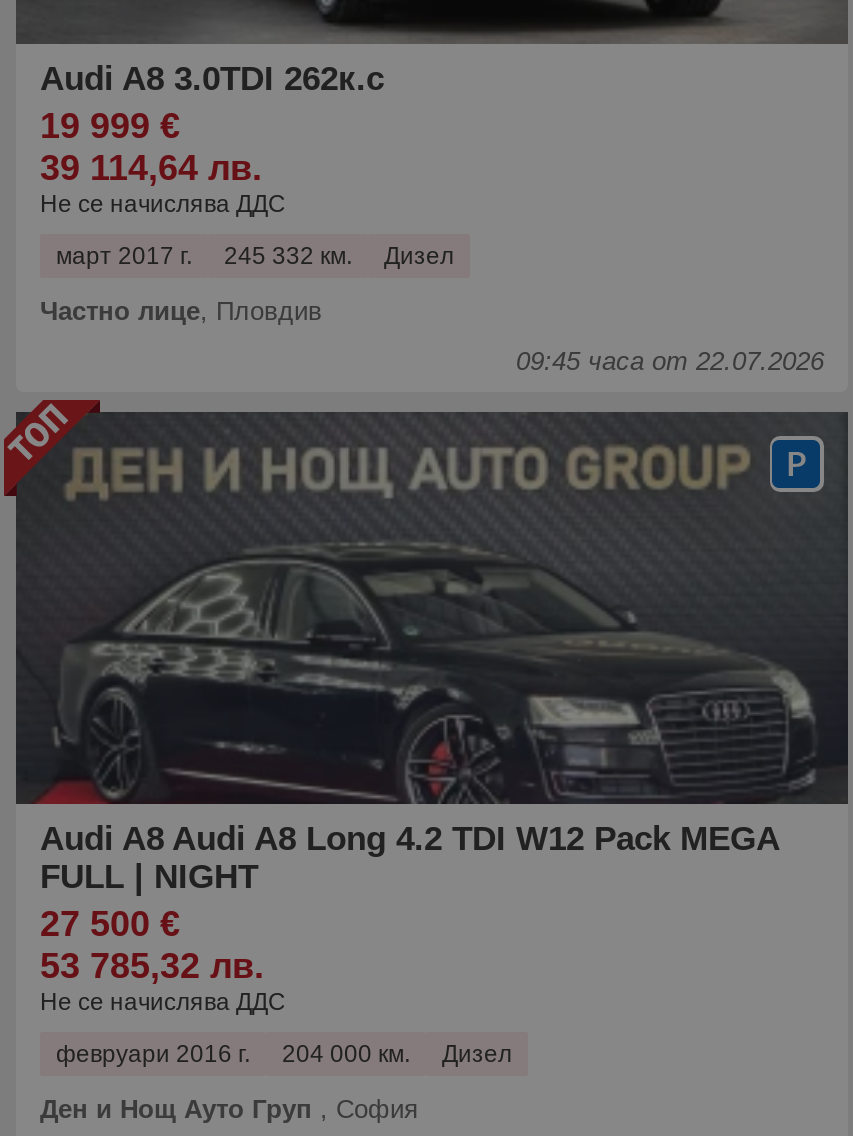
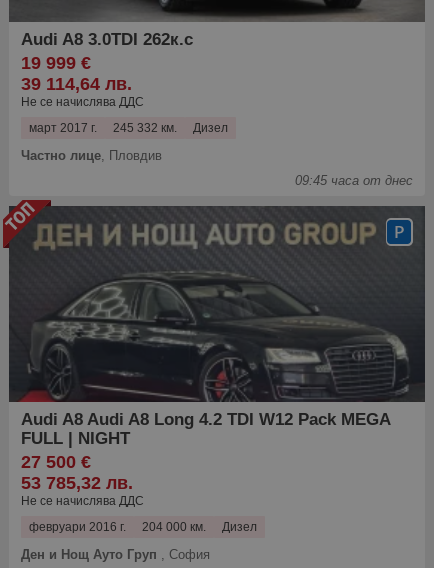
[516,346,824,376] 09:45 часа от 22.07.2026 -> [295,173,413,188] 09:45 часа от днес

